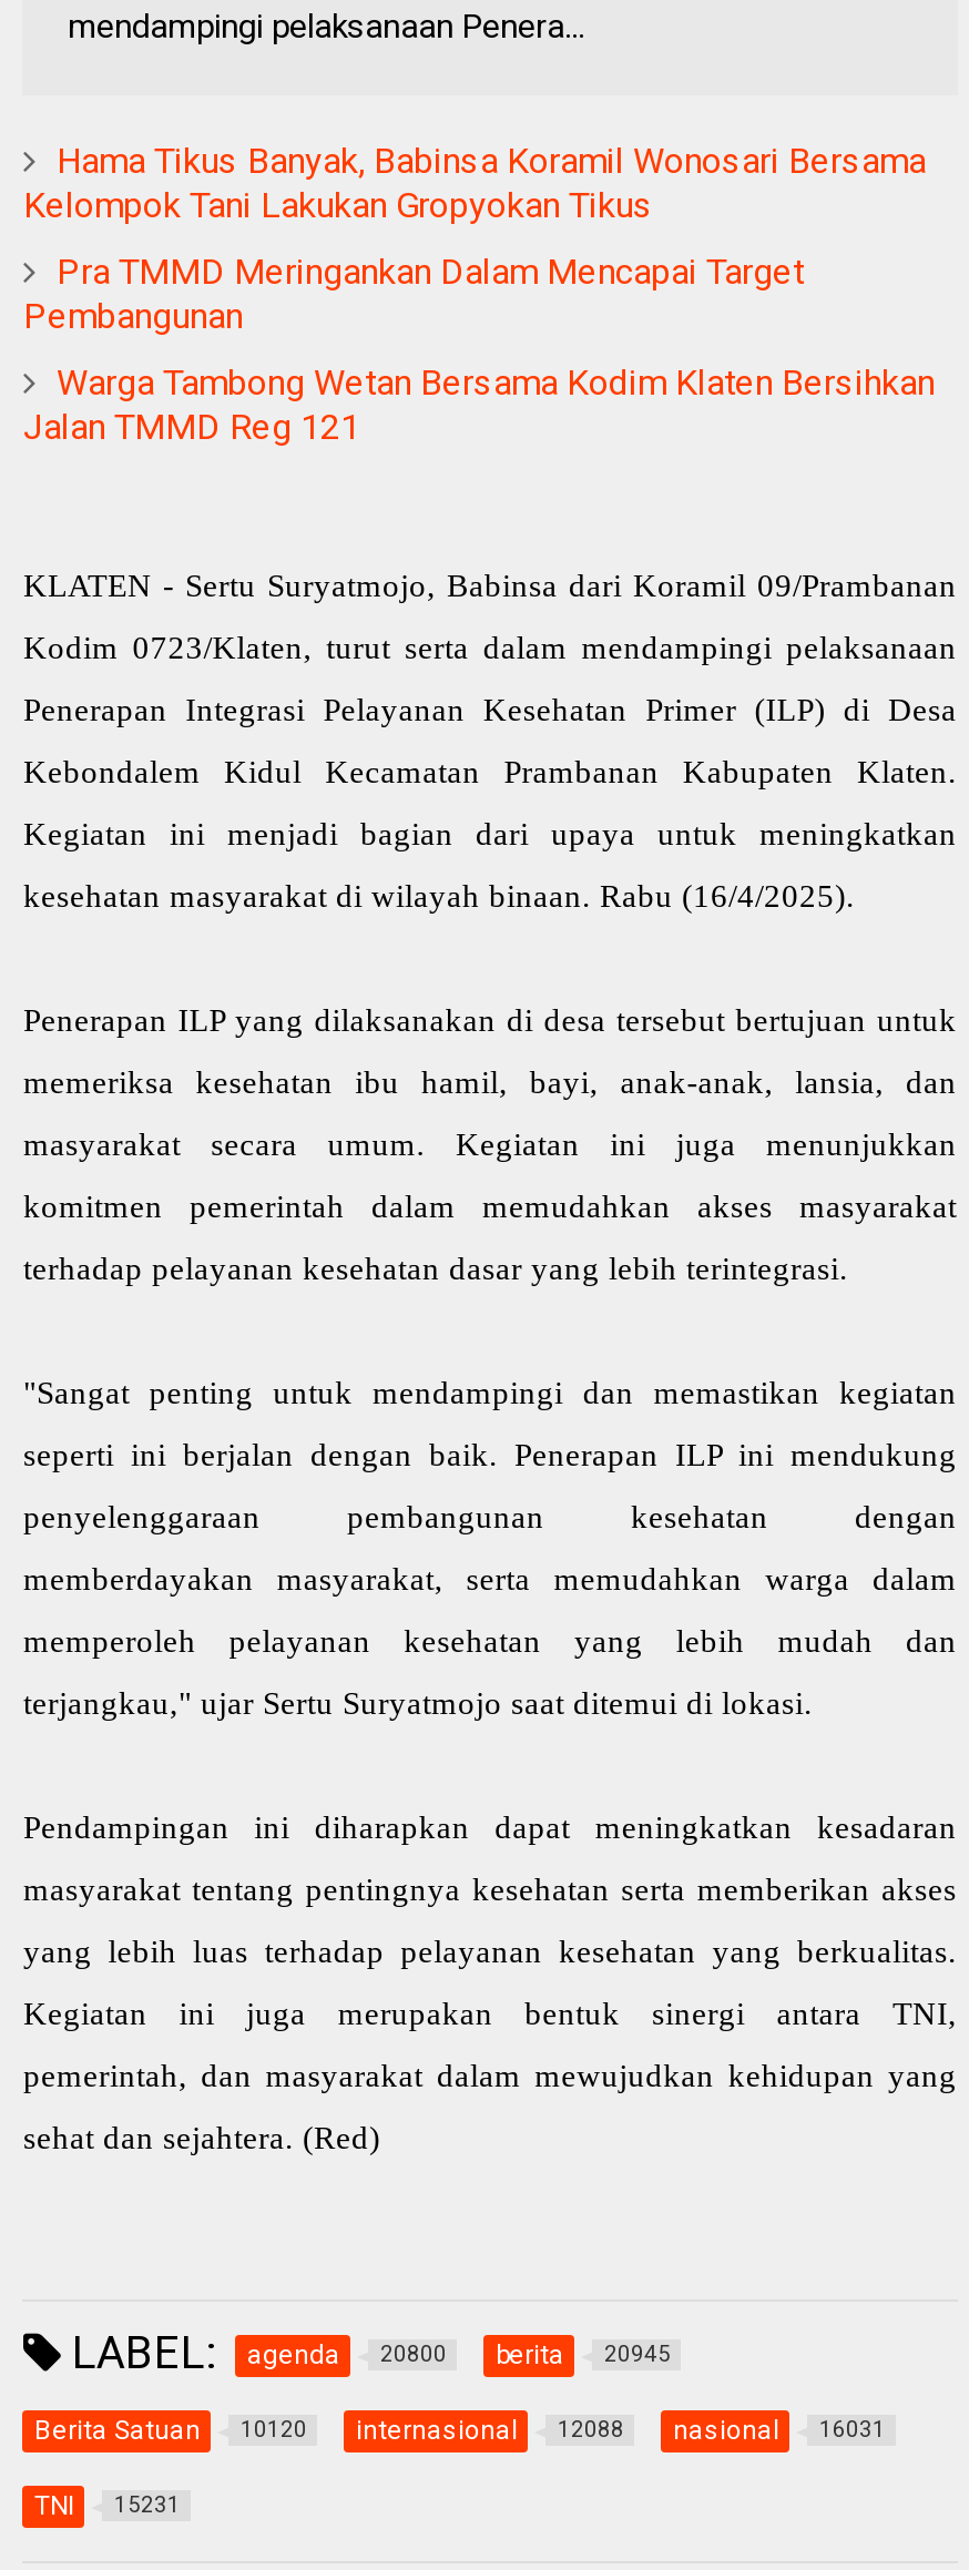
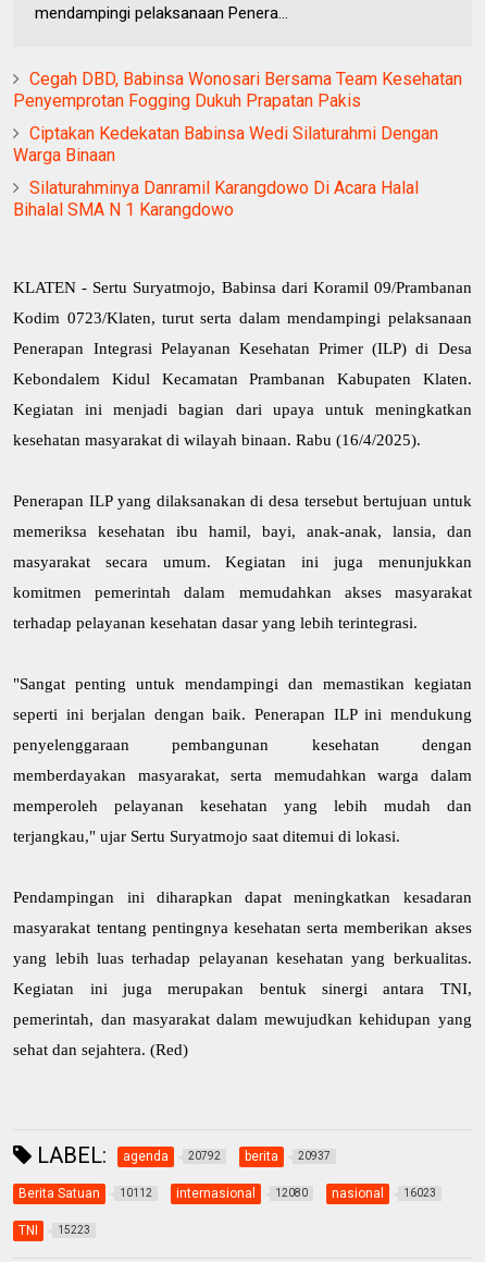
[23,139,926,226] Hama Tikus Banyak, Babinsa Koramil Wonosari Bersama | Kelompok Tani Lakukan Gropyokan Tikus -> [13,68,463,111] Cegah DBD, Babinsa Wonosari Bersama Team Kesehatan | Penyemprotan Fogging Dukuh Prapatan Pakis
[23,250,804,337] Pra TMMD Meringankan Dalam Mencapai Target | Pembangunan -> [13,123,439,165] Ciptakan Kedekatan Babinsa Wedi Silaturahmi Dengan | Warga Binaan
[23,361,934,447] Warga Tambong Wetan Bersama Kodim Klaten Bersihkan | Jalan TMMD Reg 121 -> [13,177,419,220] Silaturahminya Danramil Karangdowo Di Acara Halal | Bihalal SMA N 1 Karangdowo
[380,2341,447,2366] 20800 -> [189,1150,221,1162] 20792
[604,2341,671,2366] 20945 -> [298,1150,331,1162] 20937
[240,2417,307,2441] 10120 -> [120,1187,153,1199] 10112
[557,2417,624,2441] 12088 -> [276,1187,308,1199] 12080
[819,2417,886,2441] 16031 -> [404,1187,436,1199] 16023
[34,2490,180,2521] TNI 15231 -> [19,1223,91,1238] TNI 15223

